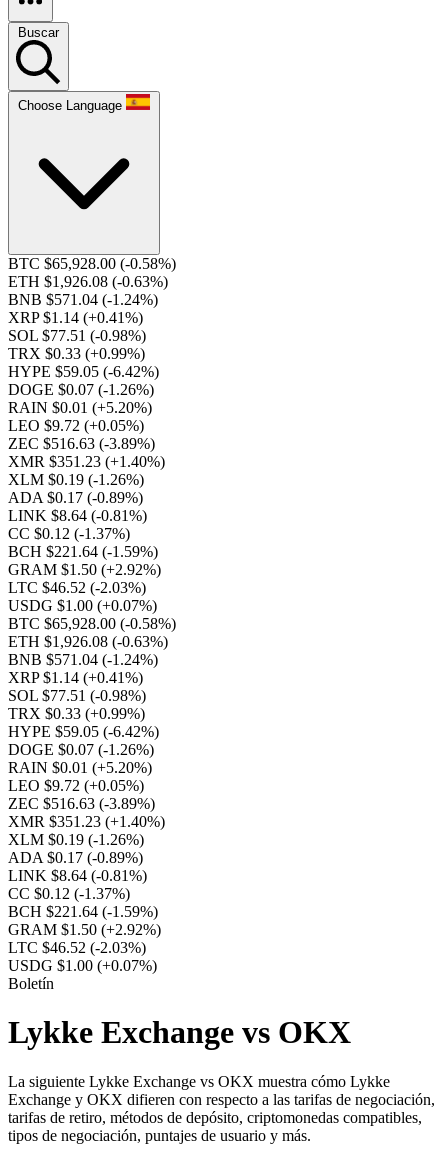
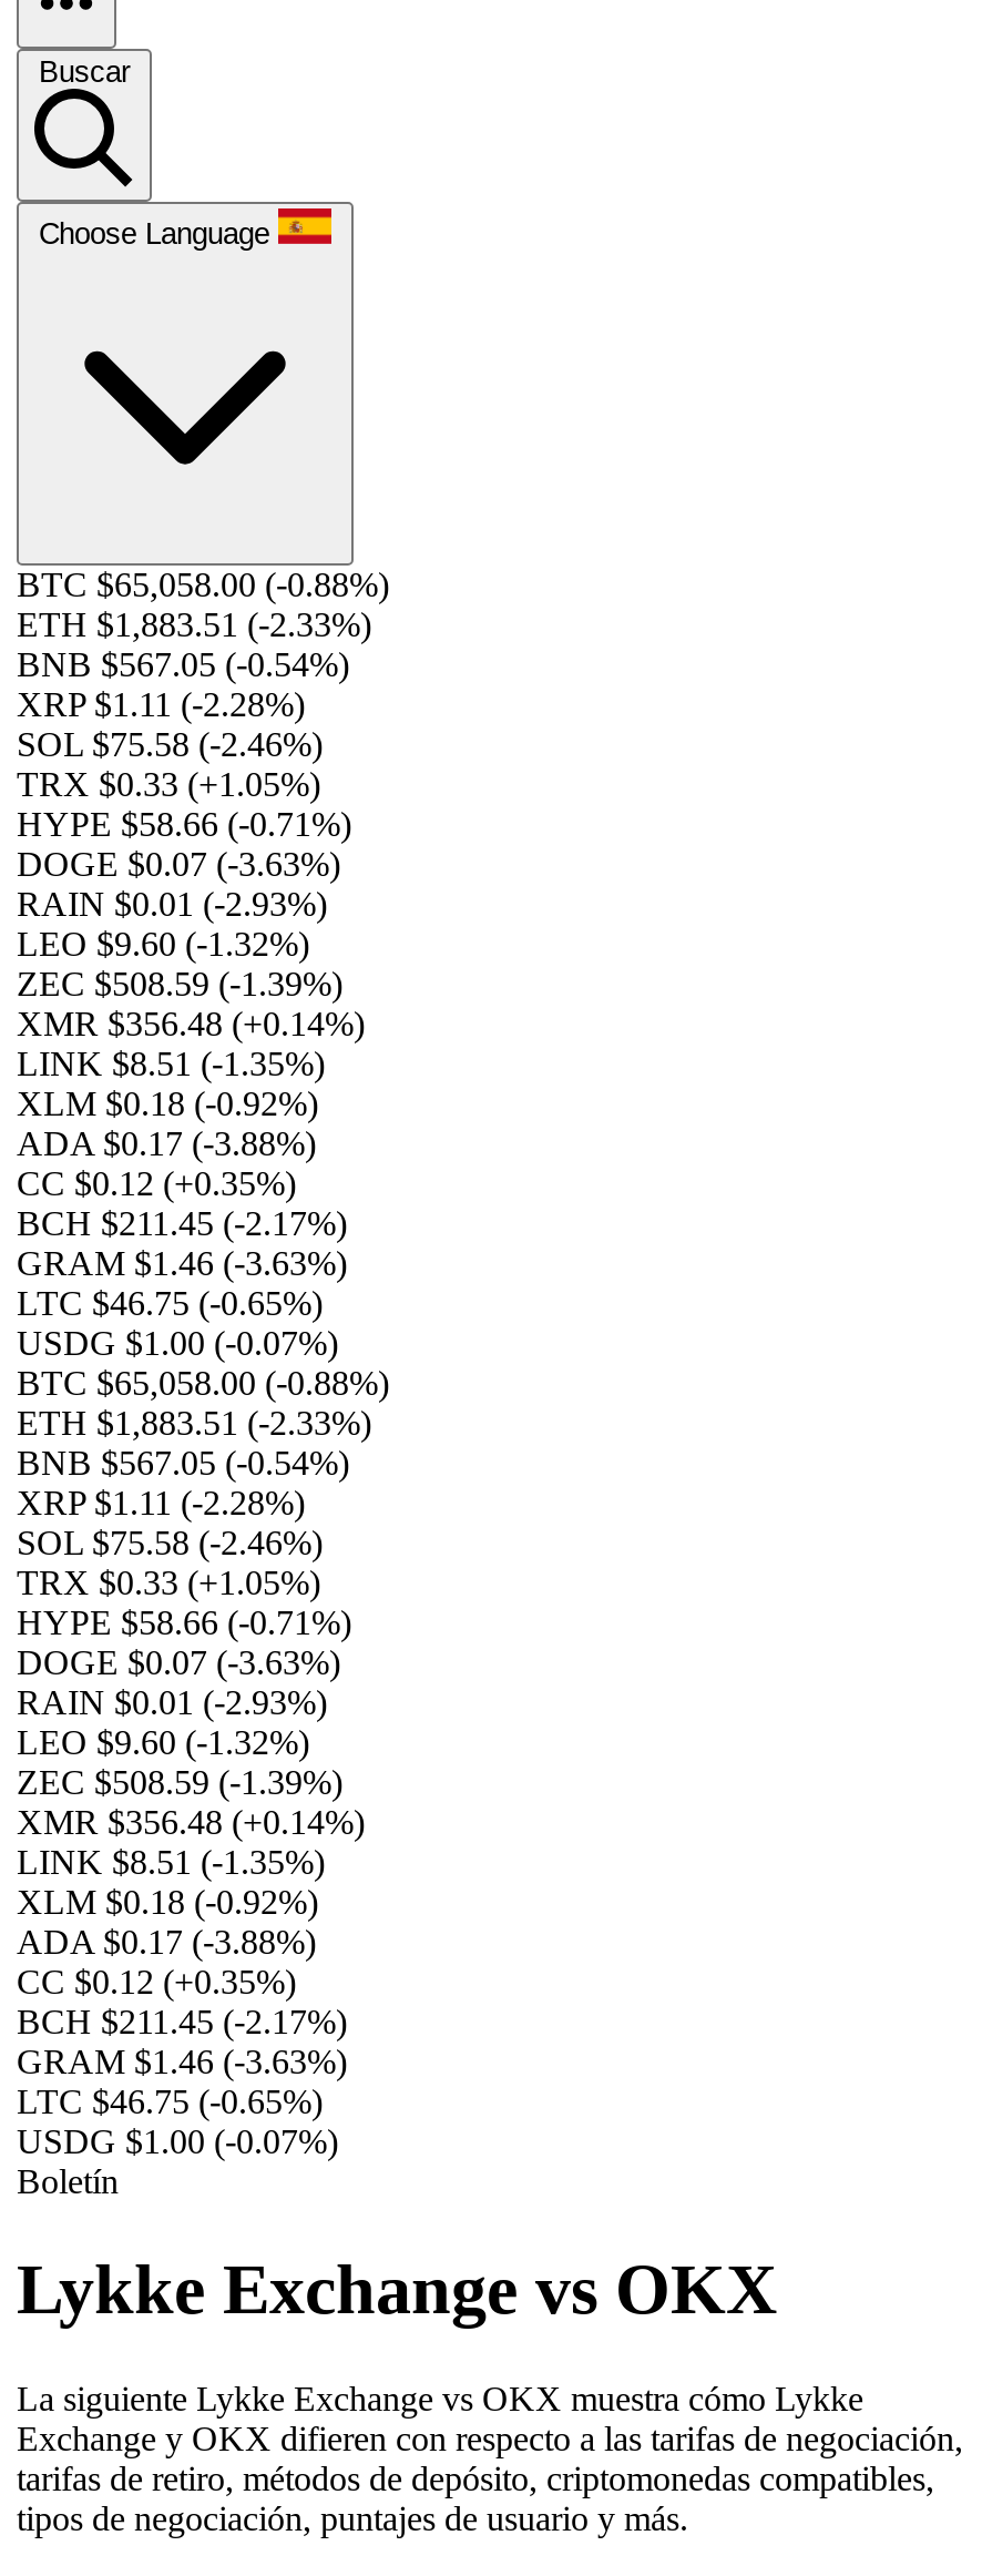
[8,255,176,974] BTC $65,928.00(-0.58%) | ETH $1,926.08 (-0.63%) | BNB $571.04 (-1.24%) | XRP $1.14 (+0.41%) | SOL $77.51 (-0.98%) | TRX $0.33 (+0.99%) | HYPE $59.05 (-6.42%) | DOGE $0.07 (-1.26%) | RAIN $0.01 (+5.20%) | LEO $9.72 (+0.05%) | ZEC $516.63 (-3.89%) | XMR $351.23(+1.40%) | XLM $0.19 (-1.26%) | ADA $0.17 (-0.89%) | LINK $8.64 (-0.81%) | CC $0.12 (-1.37%) | BCH $221.64 (-1.59%) | GRAM $1.50 (+2.92%) | LTC $46.52 (-2.03%) | USDG $1.00(+0.07%) | BTC $65,928.00 (-0.58%) | ETH $1,926.08 (-0.63%) | BNB $571.04 (-1.24%) | XRP $1.14 (+0.41%) | SOL $77.51 (-0.98%) | TRX $0.33 (+0.99%) | HYPE $59.05 (-6.42%) | DOGE $0.07 (-1.26%) | RAIN $0.01 (+5.20%) | LEO $9.72 (+0.05%) | ZEC $516.63 (-3.89%) | XMR $351.23(+1.40%) | XLM $0.19 (-1.26%) | ADA $0.17 (-0.89%) | LINK $8.64 (-0.81%) | CC $0.12 (-1.37%) | BCH $221.64 (-1.59%) | GRAM $1.50 (+2.92%) | LTC $46.52 (-2.03%) | USDG $1.00(+0.07%) -> [17,566,389,2160] BTC $65,058.00(-0.88%) | ETH $1,883.51 (-2.33%) | BNB $567.05 (-0.54%) | XRP $1.11 (-2.28%) | SOL $75.58 (-2.46%) | TRX $0.33 (+1.05%) | HYPE $58.66 (-0.71%) | DOGE $0.07 (-3.63%) | RAIN $0.01 (-2.93%) | LEO $9.60 (-1.32%) | ZEC $508.59 (-1.39%) | XMR $356.48(+0.14%) | LINK $8.51 (-1.35%) | XLM $0.18 (-0.92%) | ADA $0.17 (-3.88%) | CC $0.12 (+0.35%) | BCH $211.45 (-2.17%) | GRAM $1.46 (-3.63%) | LTC $46.75 (-0.65%) | USDG $1.00(-0.07%) | BTC $65,058.00 (-0.88%) | ETH $1,883.51 (-2.33%) | BNB $567.05 (-0.54%) | XRP $1.11 (-2.28%) | SOL $75.58 (-2.46%) | TRX $0.33 (+1.05%) | HYPE $58.66 (-0.71%) | DOGE $0.07 (-3.63%) | RAIN $0.01 (-2.93%) | LEO $9.60 (-1.32%) | ZEC $508.59 (-1.39%) | XMR $356.48(+0.14%) | LINK $8.51 (-1.35%) | XLM $0.18 (-0.92%) | ADA $0.17 (-3.88%) | CC $0.12 (+0.35%) | BCH $211.45 (-2.17%) | GRAM $1.46 (-3.63%) | LTC $46.75 (-0.65%) | USDG $1.00(-0.07%)

